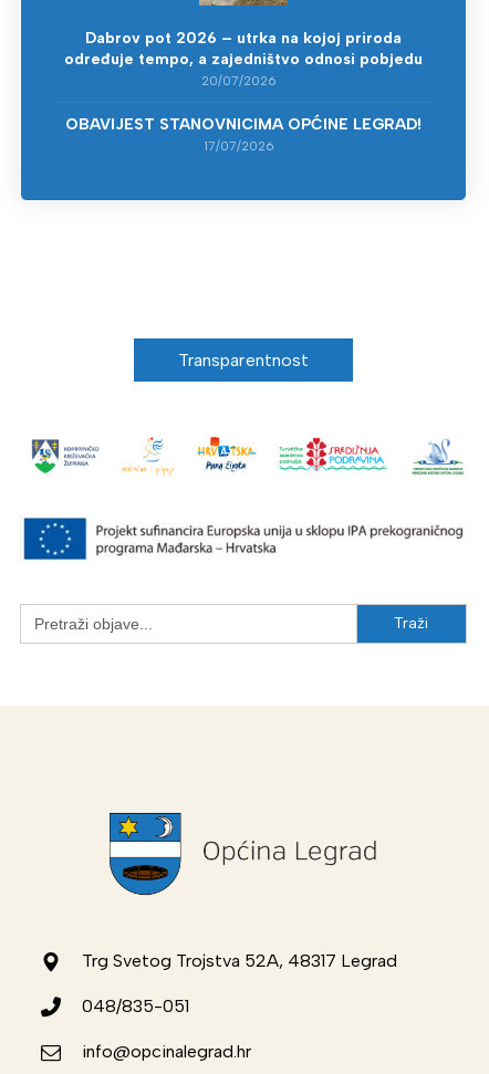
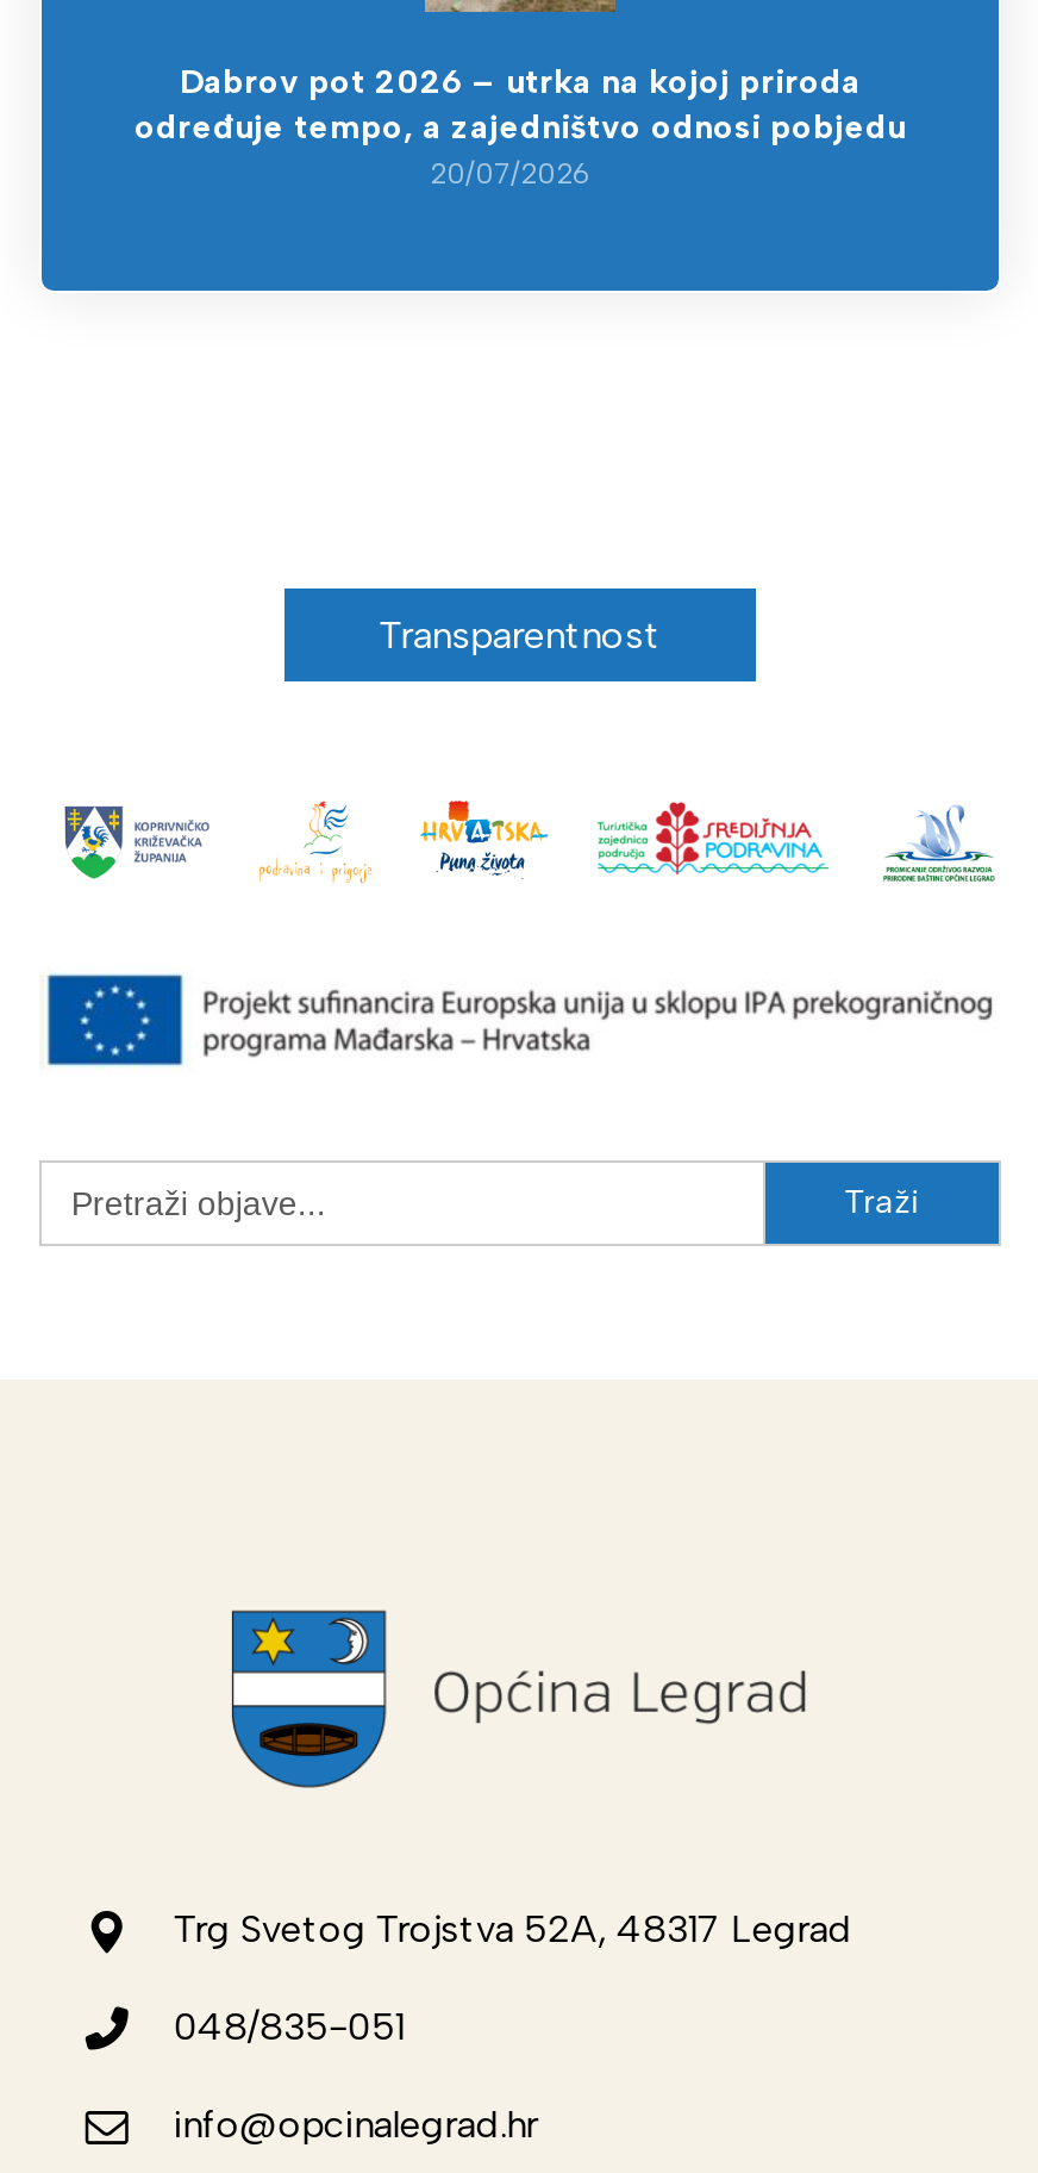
[65,115,422,154] OBAVIJEST STANOVNICIMA OPĆINE LEGRAD! | 17/07/2026 -> none

